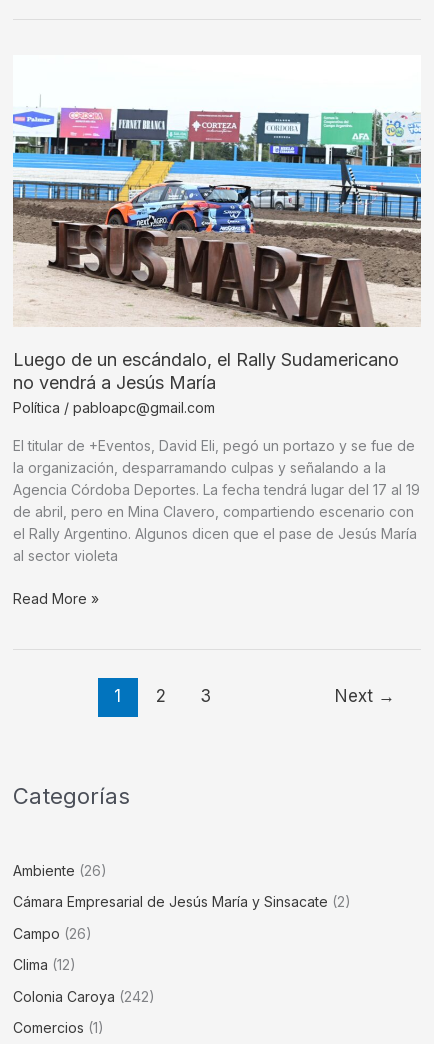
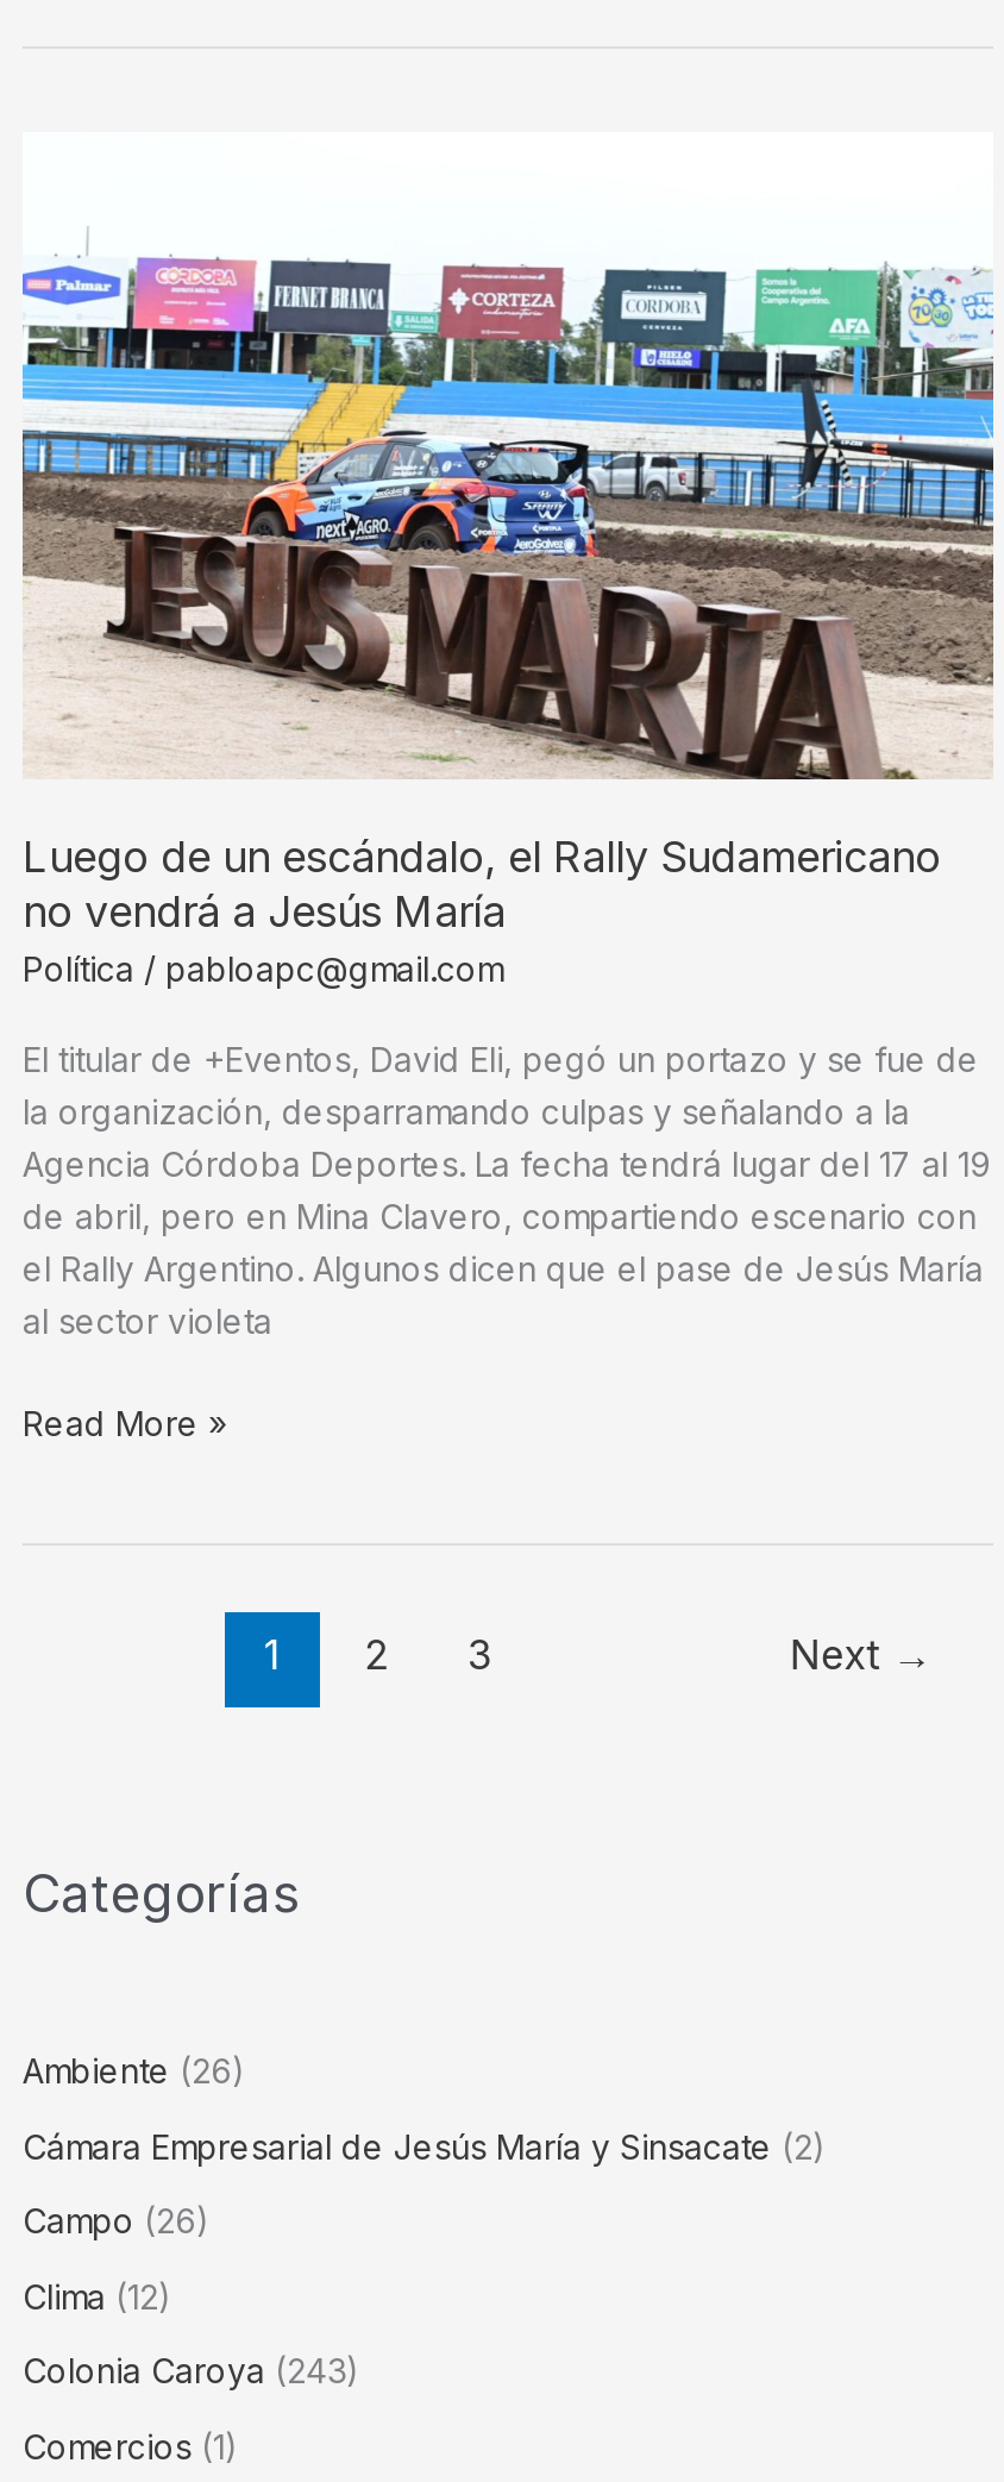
[13,988,155,1005] Colonia Caroya (242) -> [23,2350,360,2391] Colonia Caroya (243)

